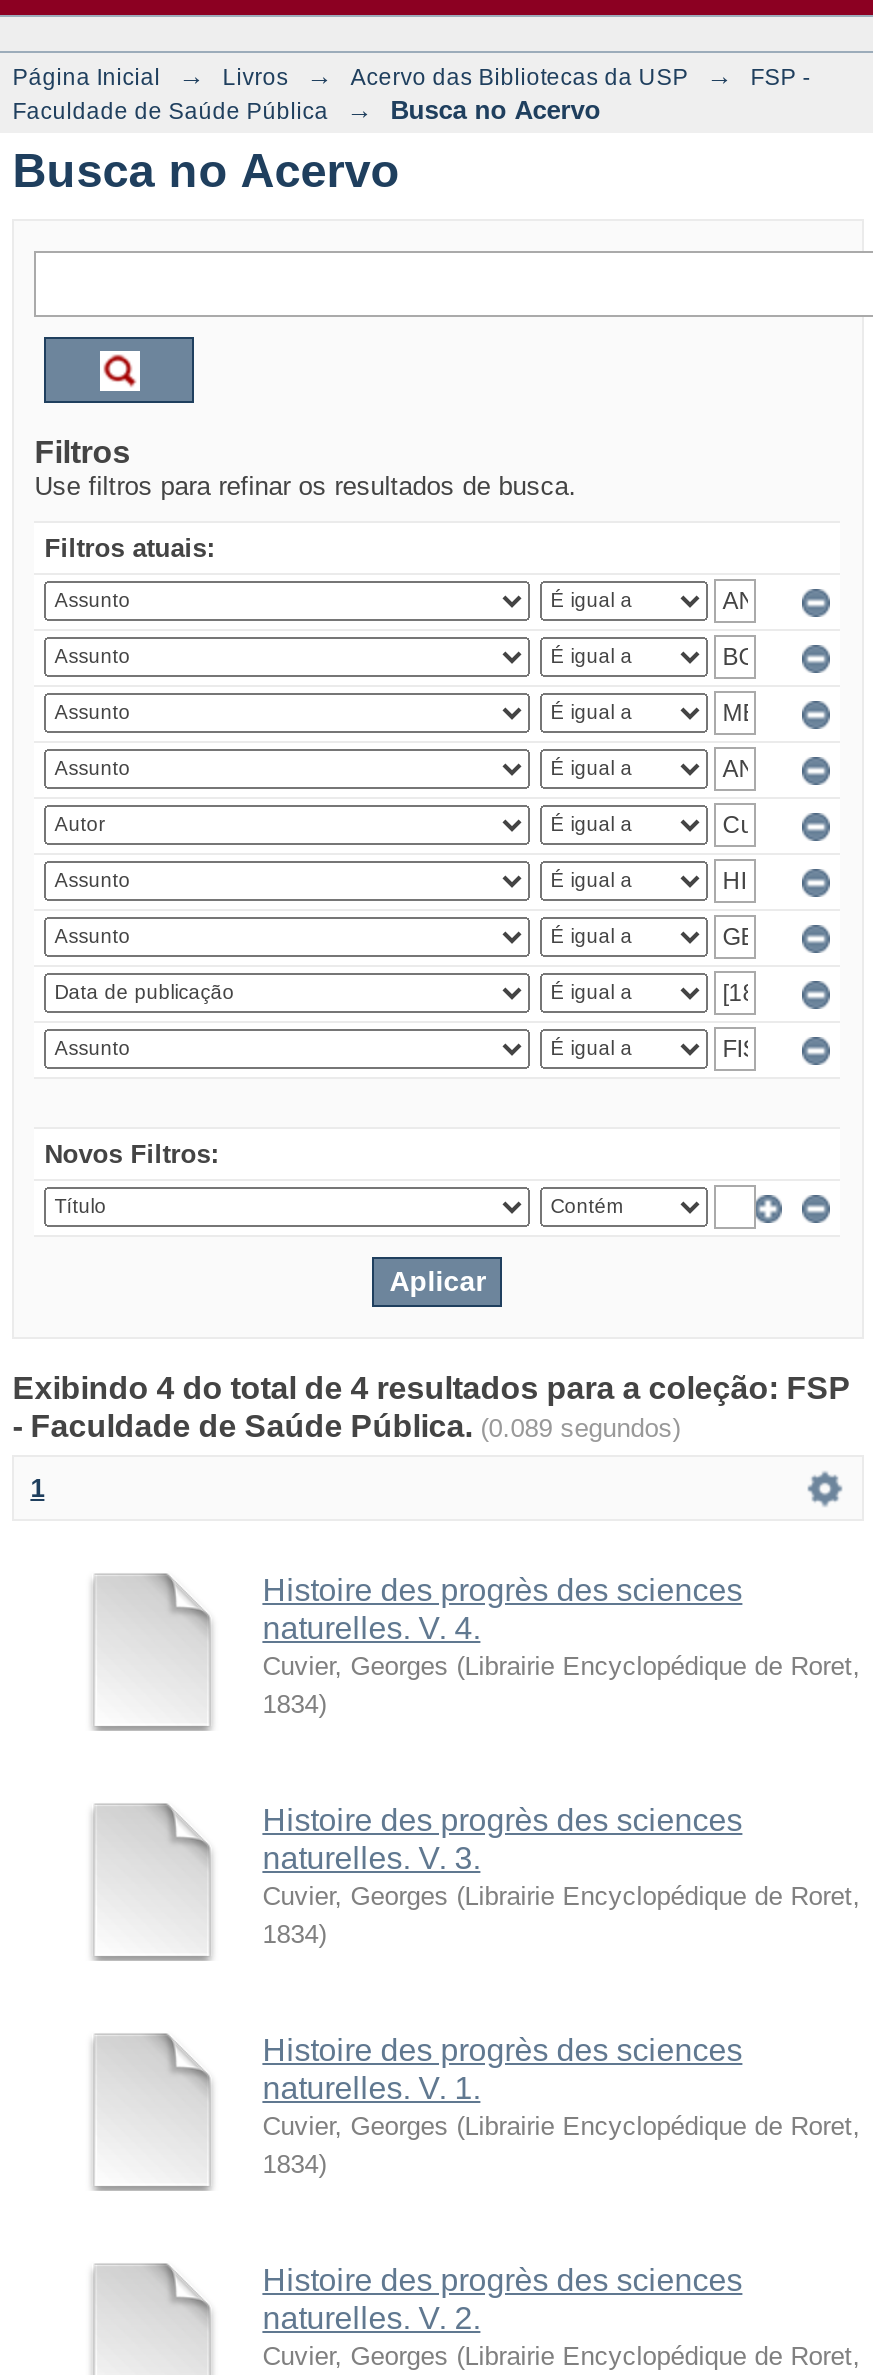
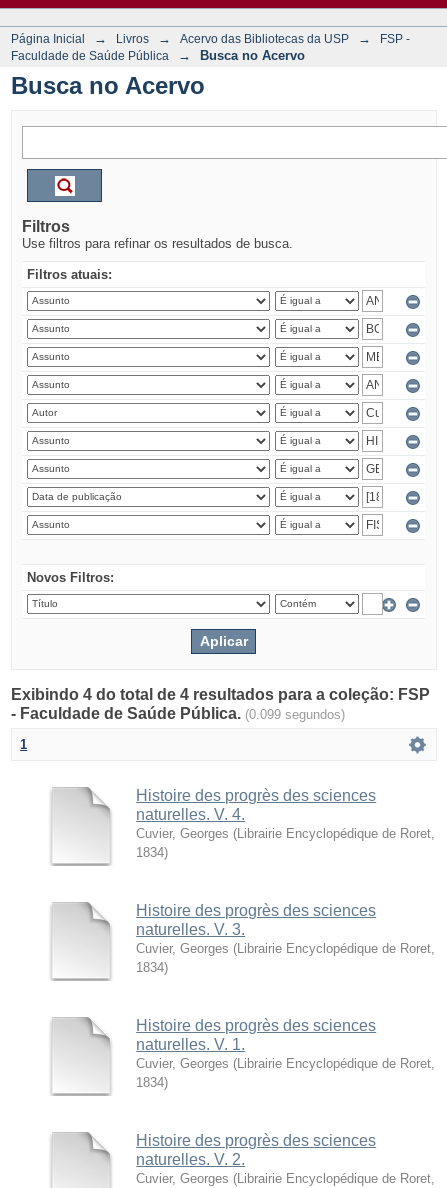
[12,1409,680,1443] - Faculdade de Saúde Pública. (0.089 segundos) -> [11,705,345,722] - Faculdade de Saúde Pública. (0.099 segundos)

